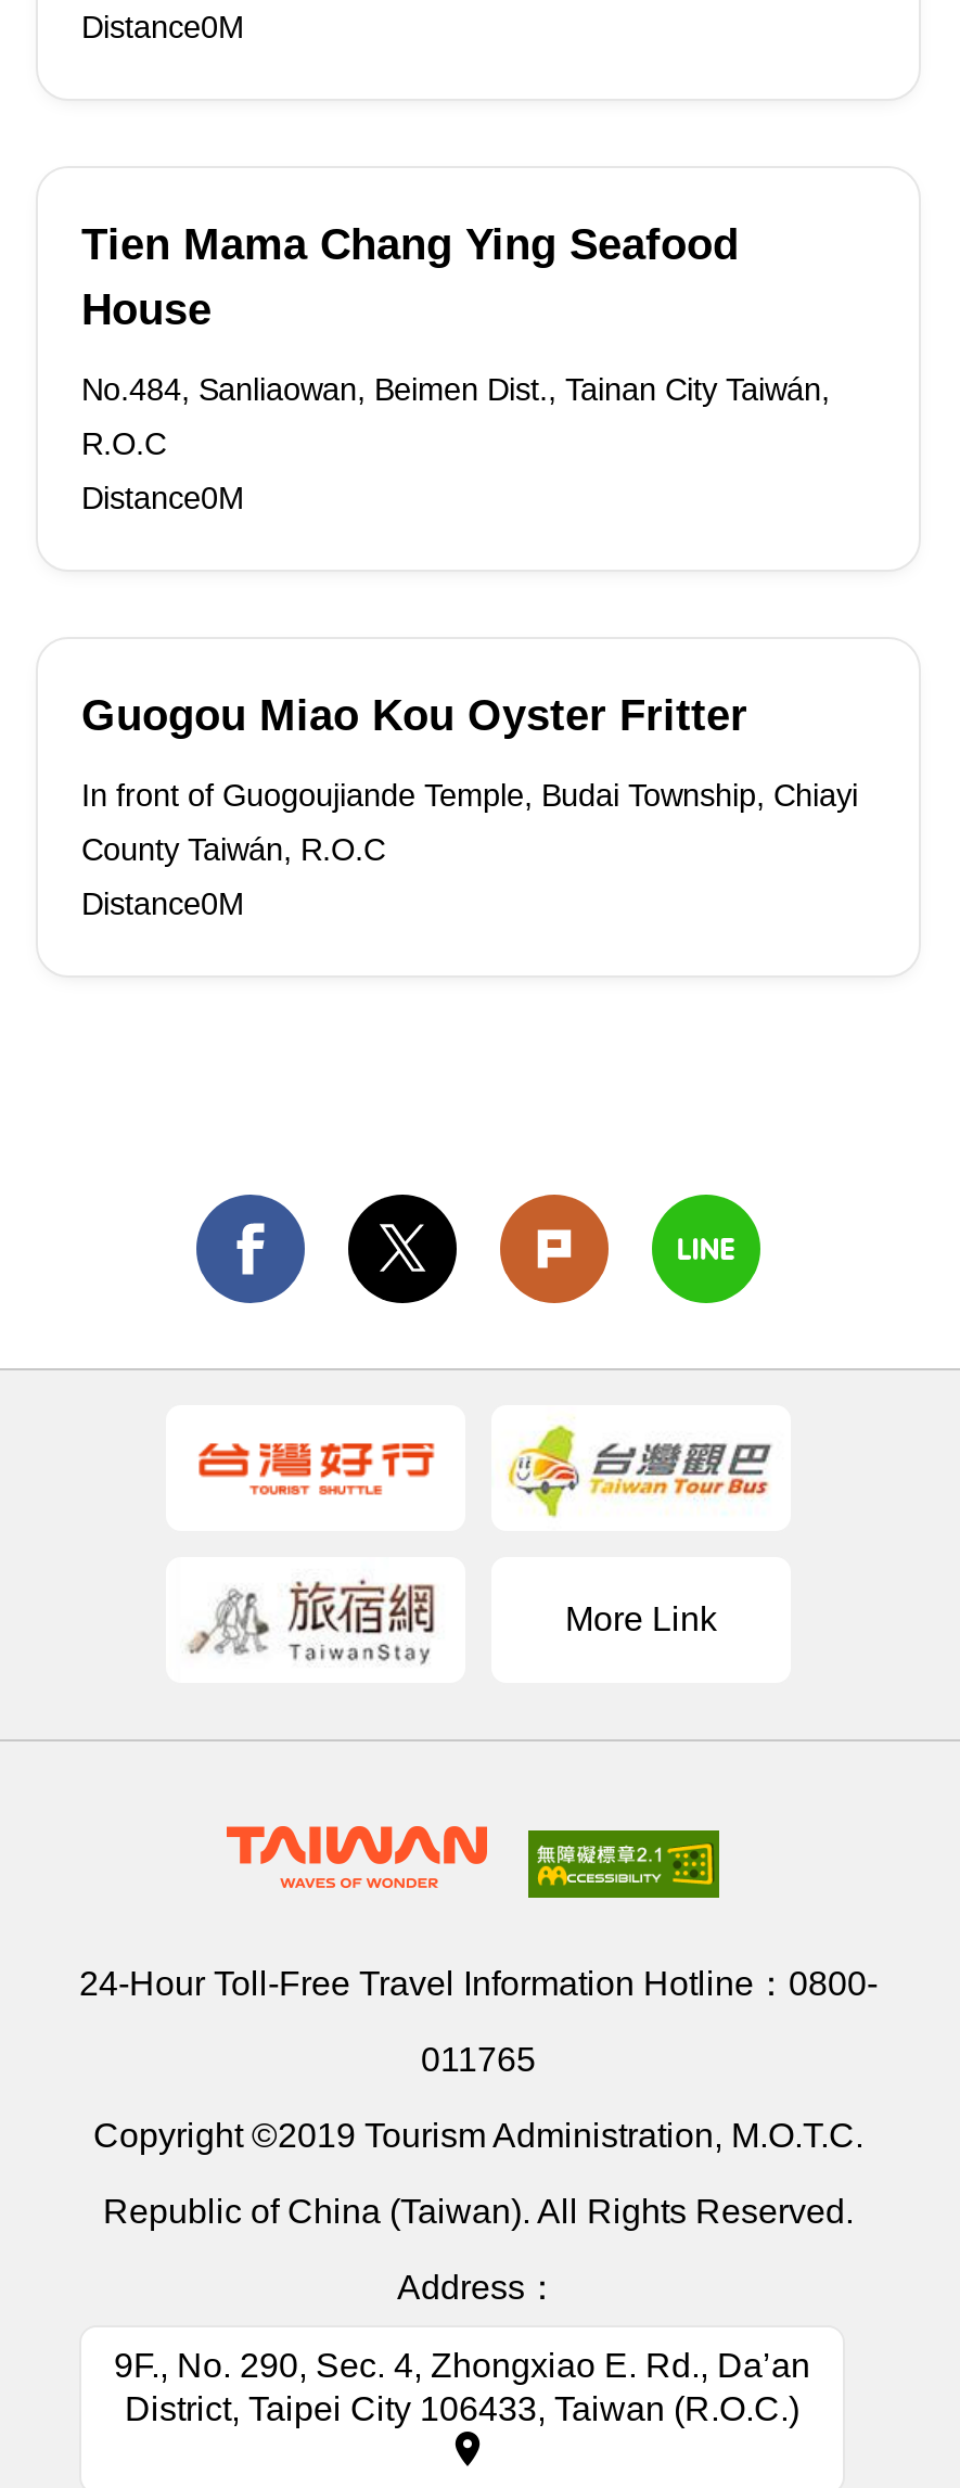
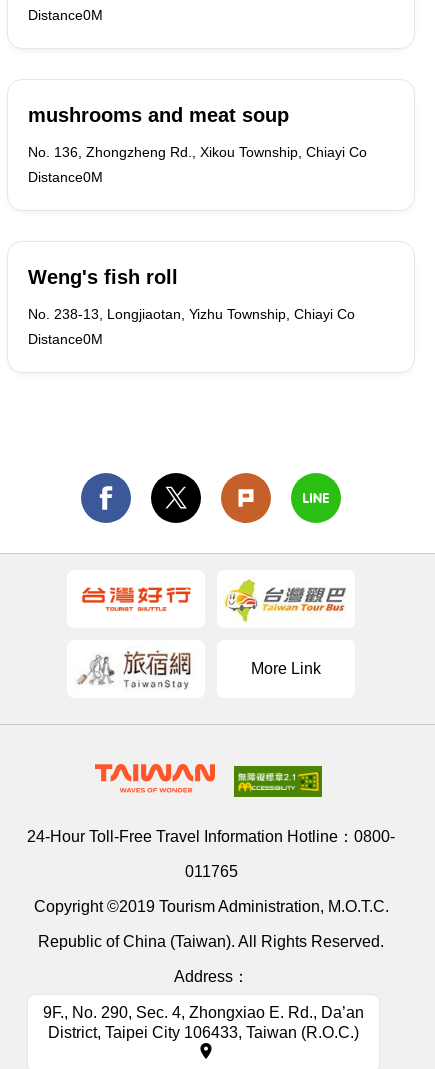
[81,220,830,461] Tien Mama Chang Ying Seafood | House | No.484, Sanliaowan, Beimen Dist., Tainan City Taiwán, | R.O.C -> [28,104,367,160] mushrooms and meat soup | No. 136, Zhongzheng Rd., Xikou Township, Chiayi Co
[81,691,858,867] Guogou Miao Kou Oyster Fritter | In front of Guogoujiande Temple, Budai Township, Chiayi | County Taiwán, R.O.C -> [28,266,355,322] Weng's fish roll | No. 238-13, Longjiaotan, Yizhu Township, Chiayi Co

